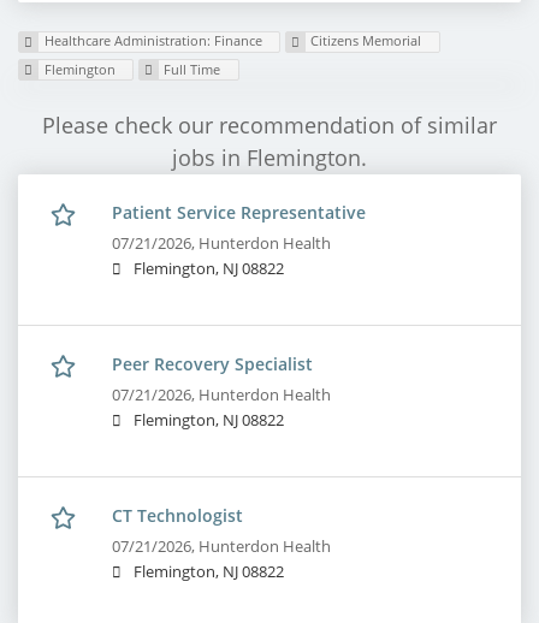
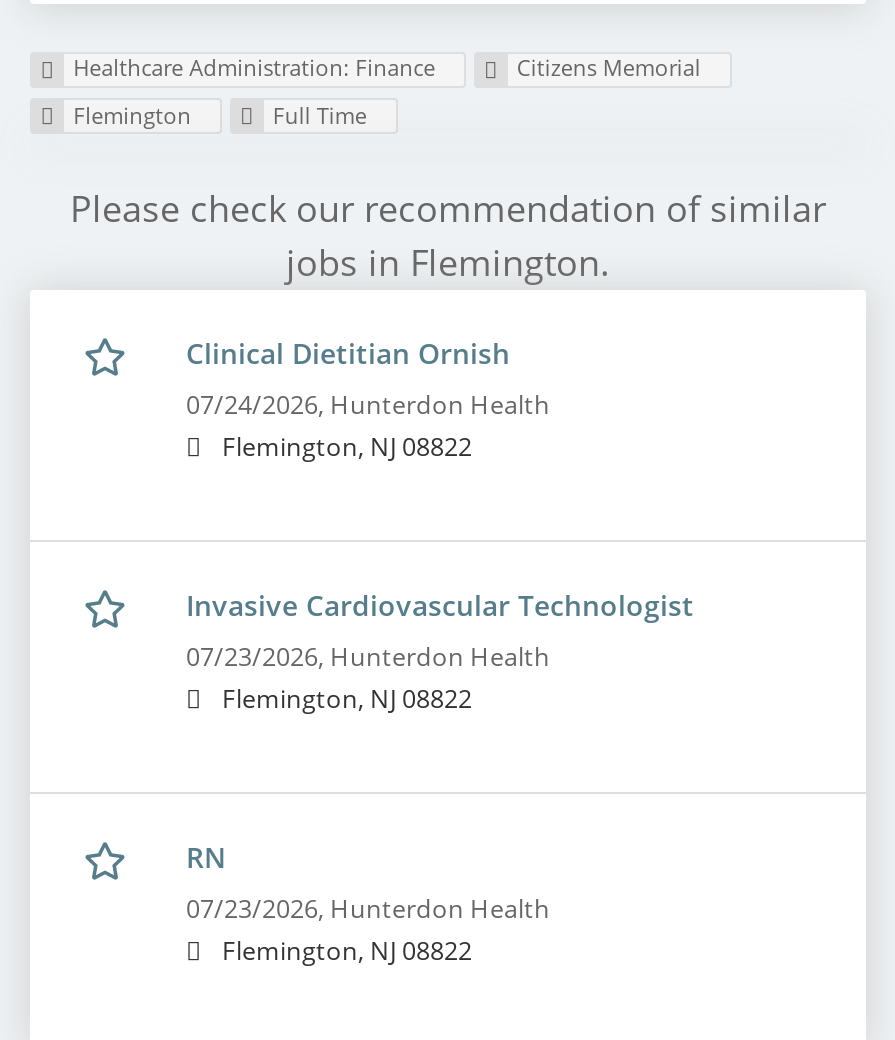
[112,201,366,254] Patient Service Representative | 07/21/2026, Hunterdon Health -> [186,334,550,422] Clinical Dietitian Ornish | 07/24/2026, Hunterdon Health
[112,353,331,405] Peer Recovery Specialist | 07/21/2026, Hunterdon Health -> [186,586,694,674] Invasive Cardiovascular Technologist | 07/23/2026, Hunterdon Health
[112,504,331,557] CT Technologist | 07/21/2026, Hunterdon Health -> [186,838,550,926] RN | 07/23/2026, Hunterdon Health

